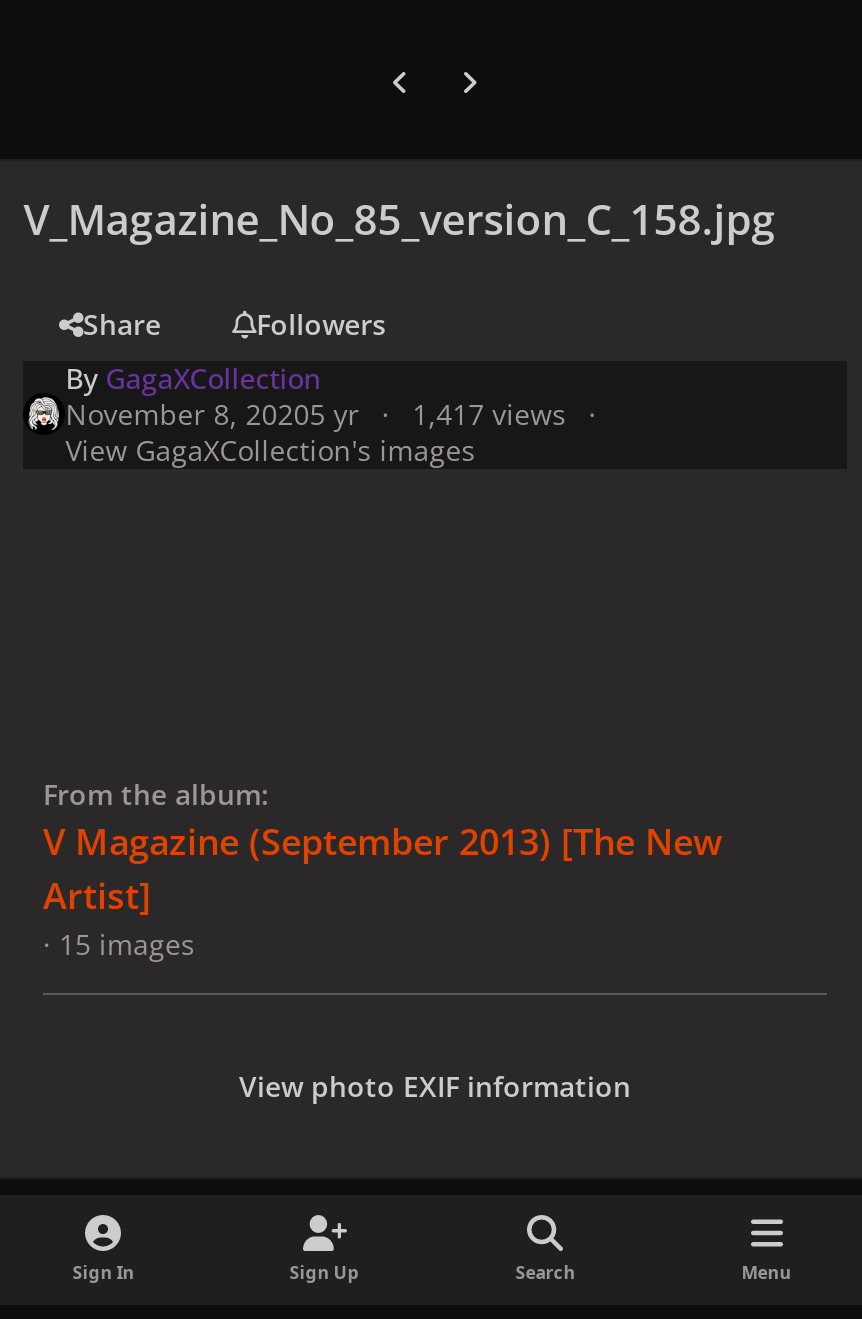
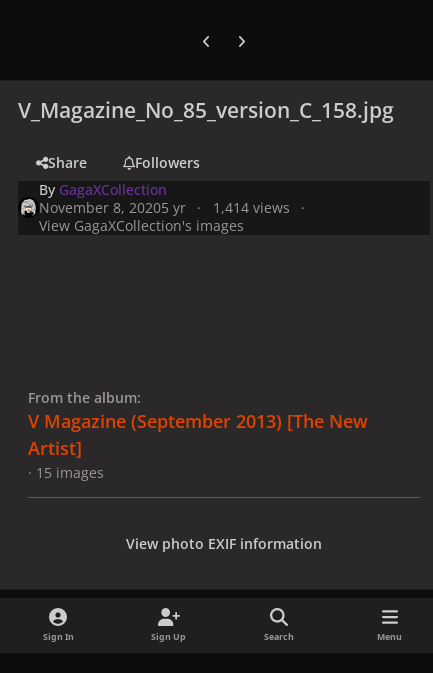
[65,394,566,432] November 8, 20205 yr 1,417 views -> [39,197,290,216] November 8, 20205 yr 1,414 views

